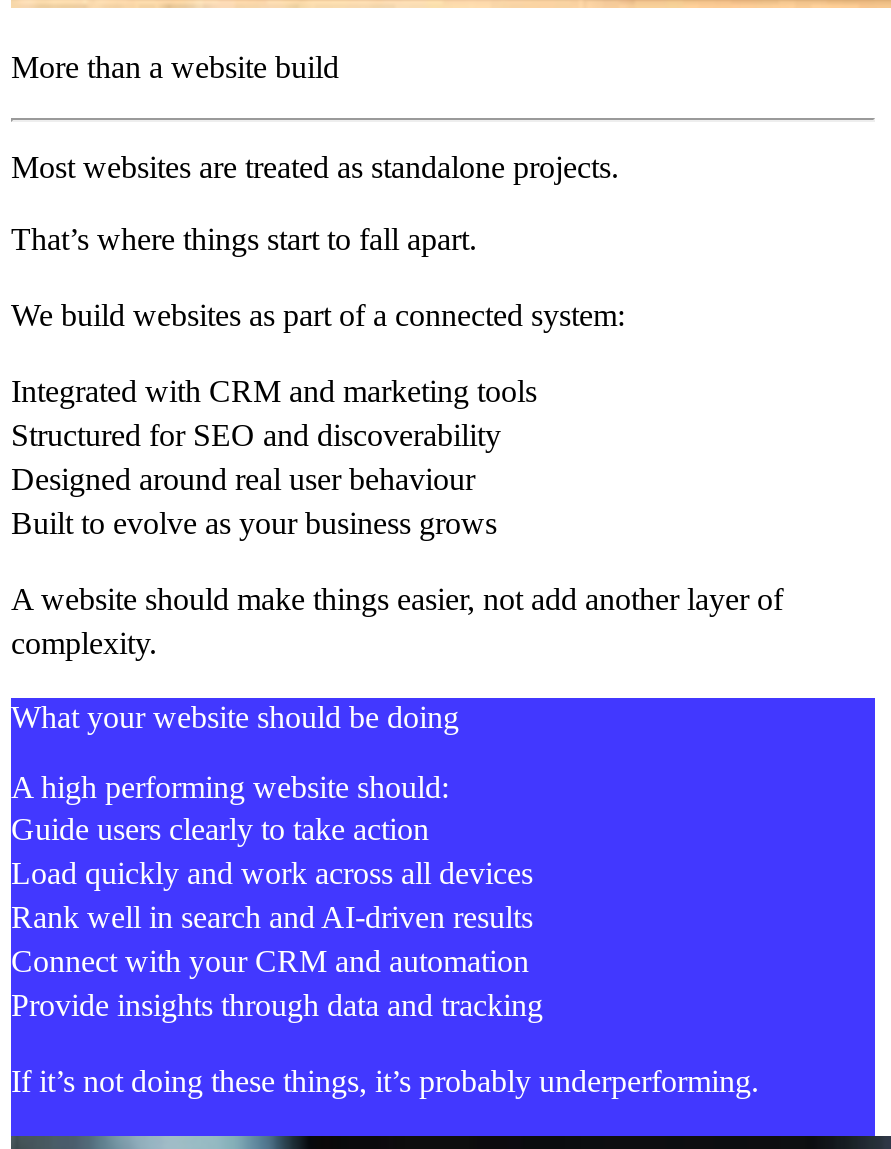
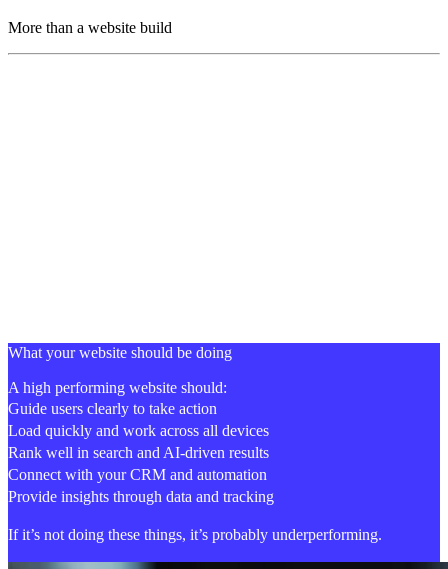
[11,150,783,660] Most websites are treated as standalone projects. | That’s where things start to fall apart. | We build websites as part of a connected system: | Integrated with CRM and marketing tools | Structured for SEO and discoverability | Designed around real user behaviour | Built to evolve as your business grows | A website should make things easier, not add another layer of | complexity. -> none

